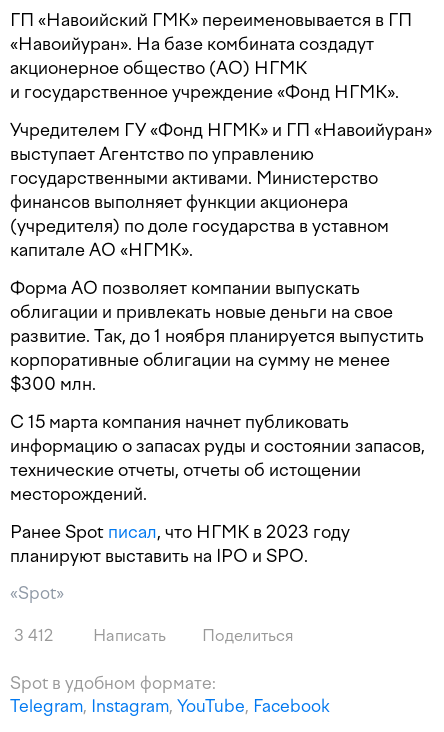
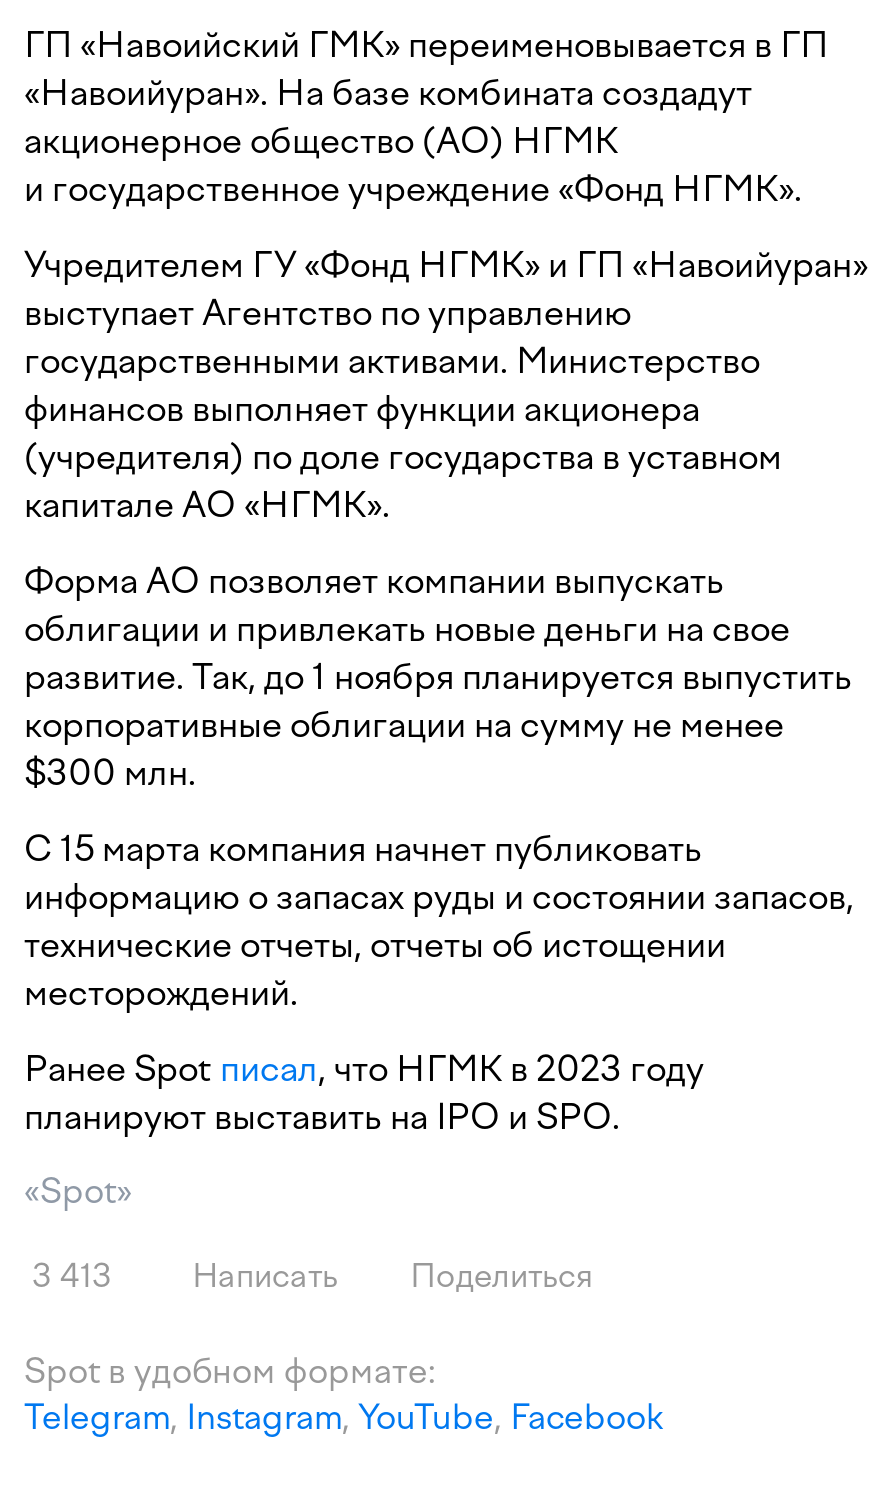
[10,626,294,645] 3 412 Написать Поделиться -> [24,1258,594,1296] 3 413 Написать Поделиться

